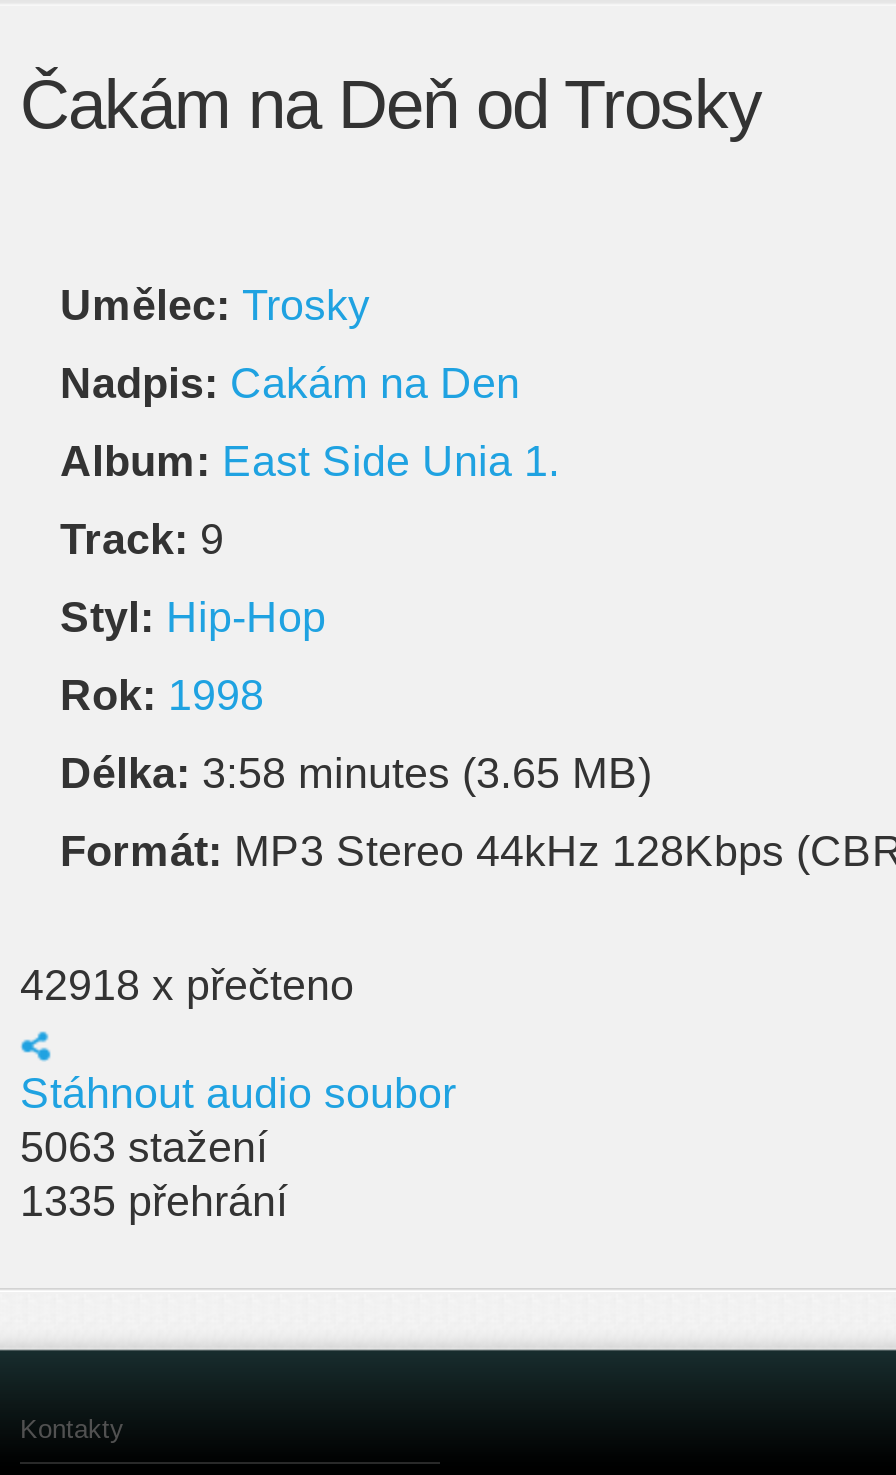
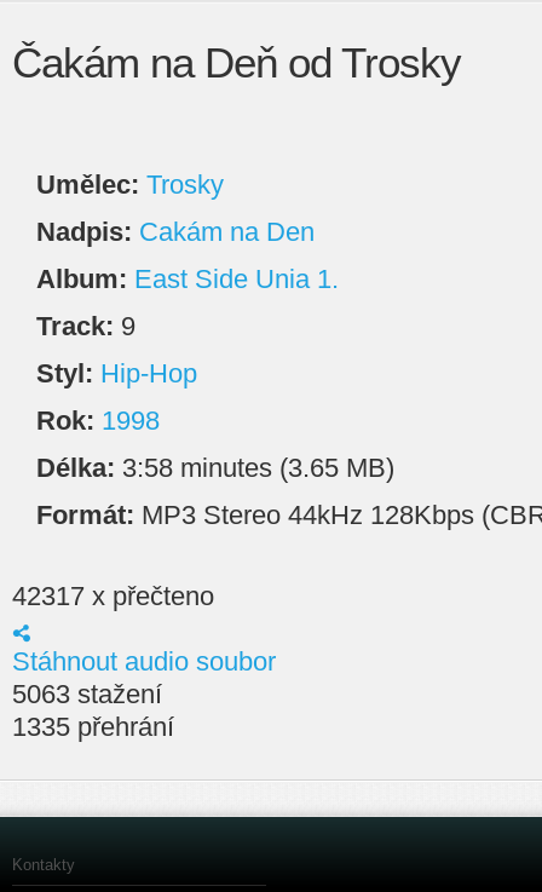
[20,960,354,1010] 42918 x přečteno -> [12,581,214,611] 42317 x přečteno

